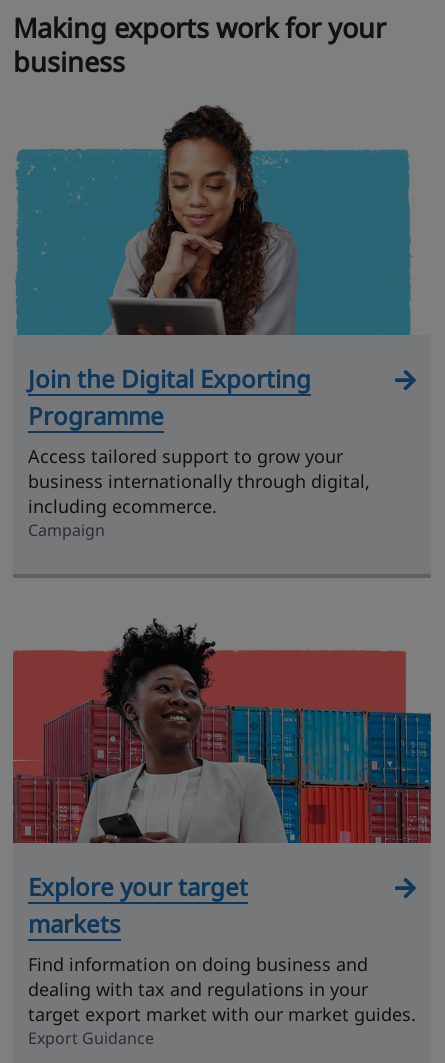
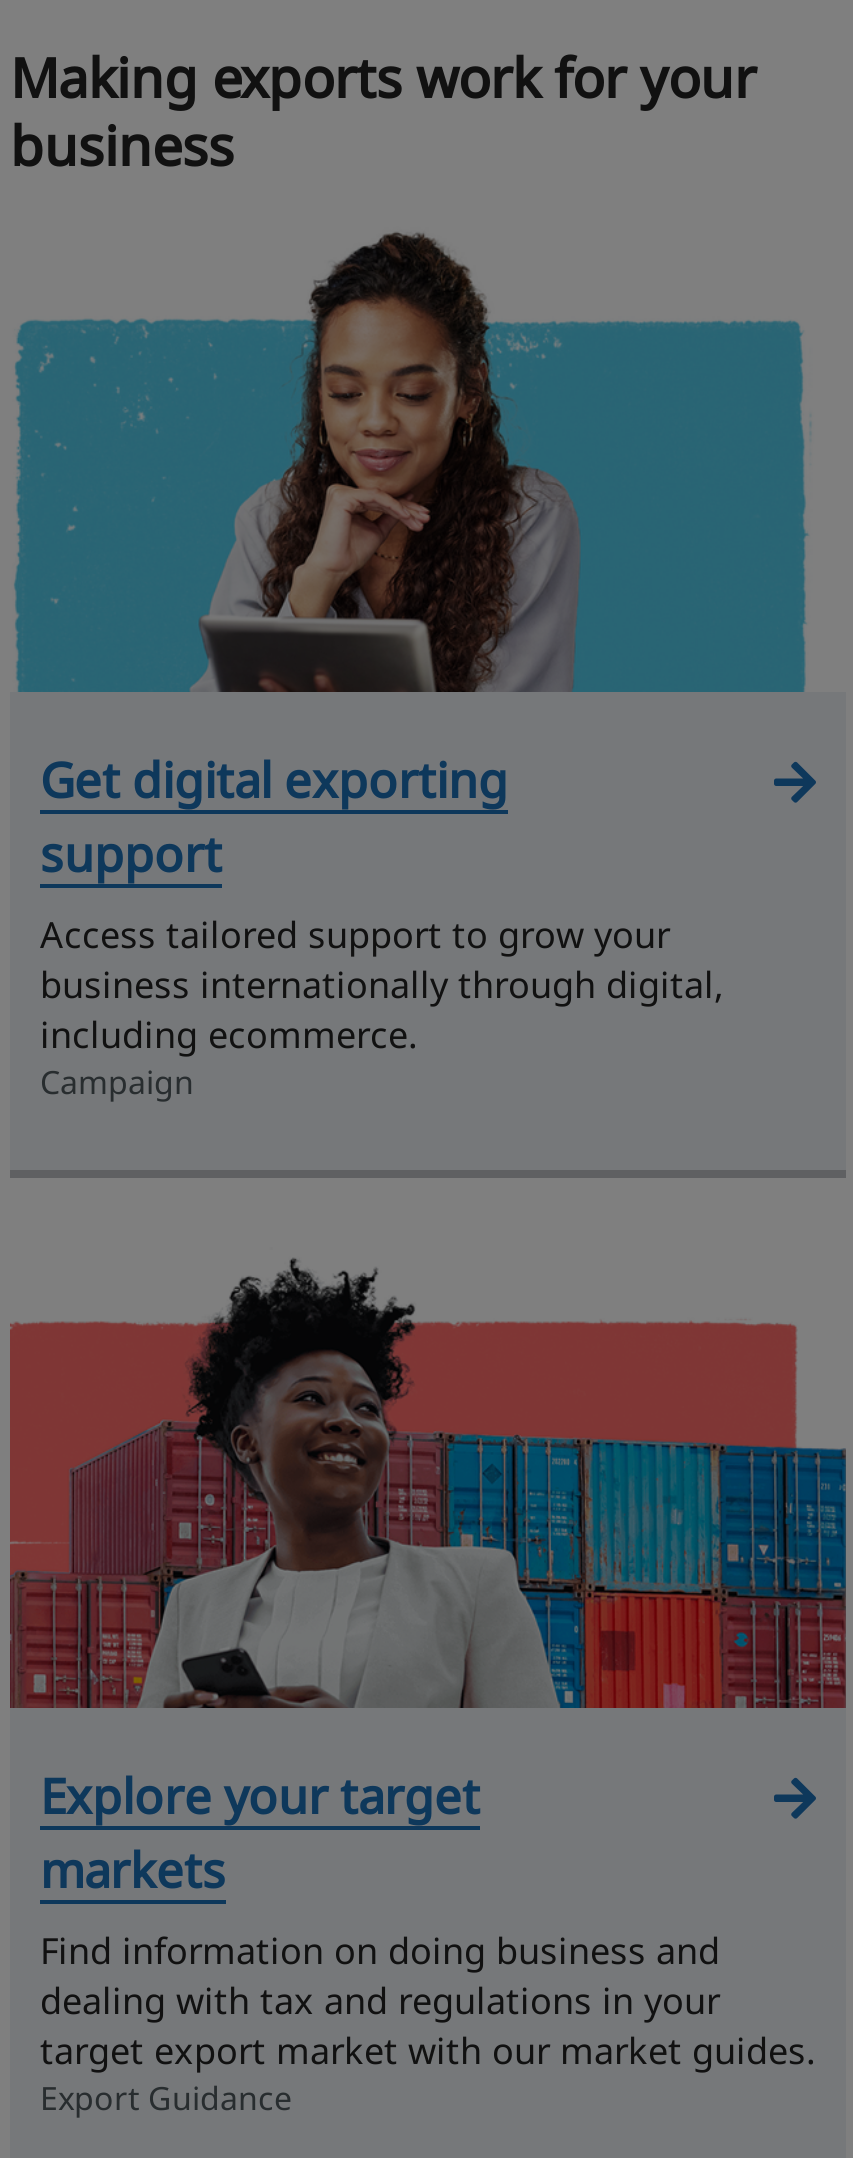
[28,361,311,431] Join the Digital Exporting | Programme -> [40,745,508,885] Get digital exporting | support

